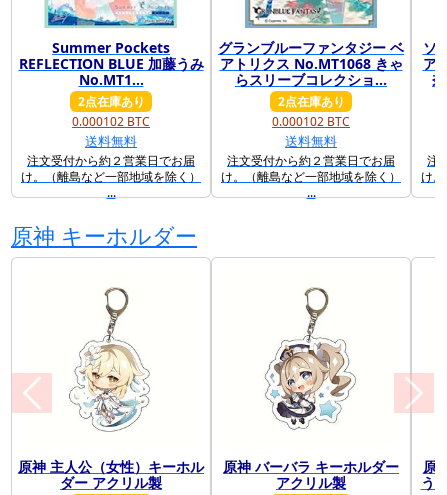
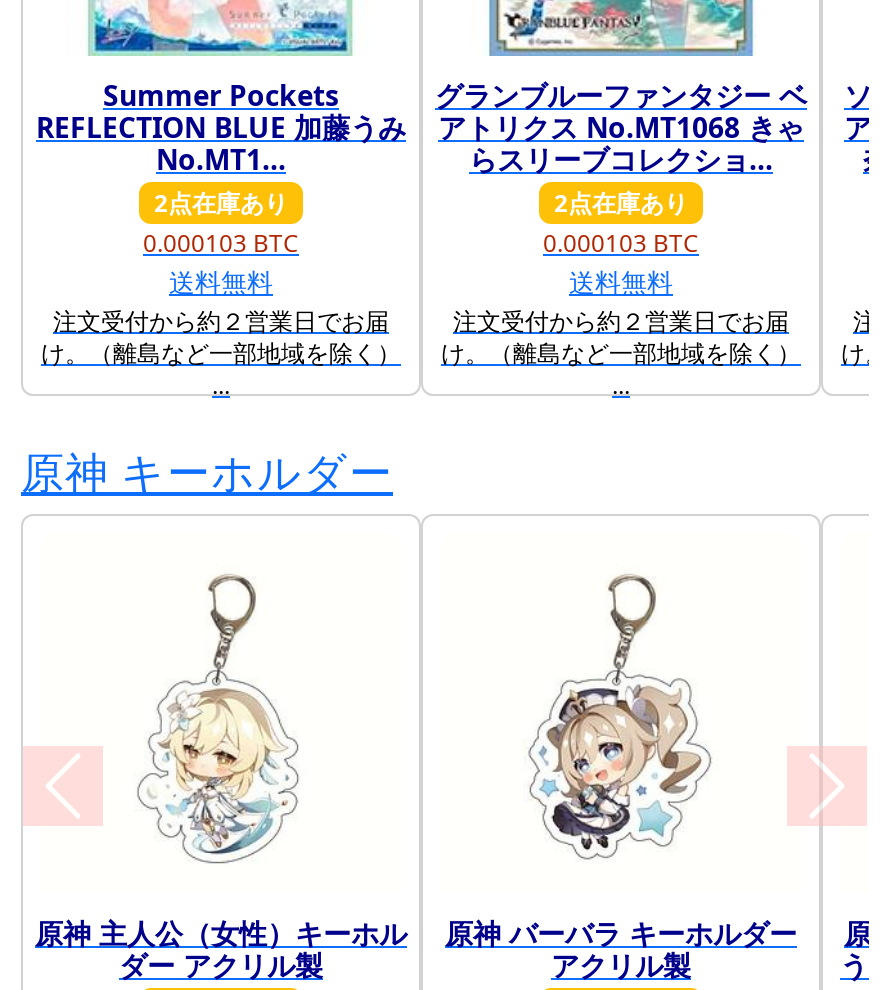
[72,113,150,130] 0.000102 BTC -> [143,226,299,260] 0.000103 BTC
[272,113,350,130] 0.000102 BTC -> [543,226,699,260] 0.000103 BTC

